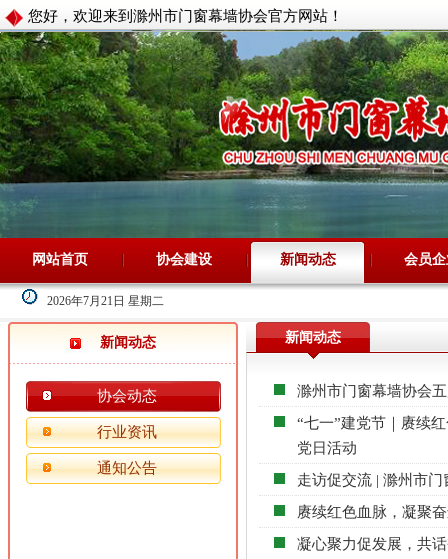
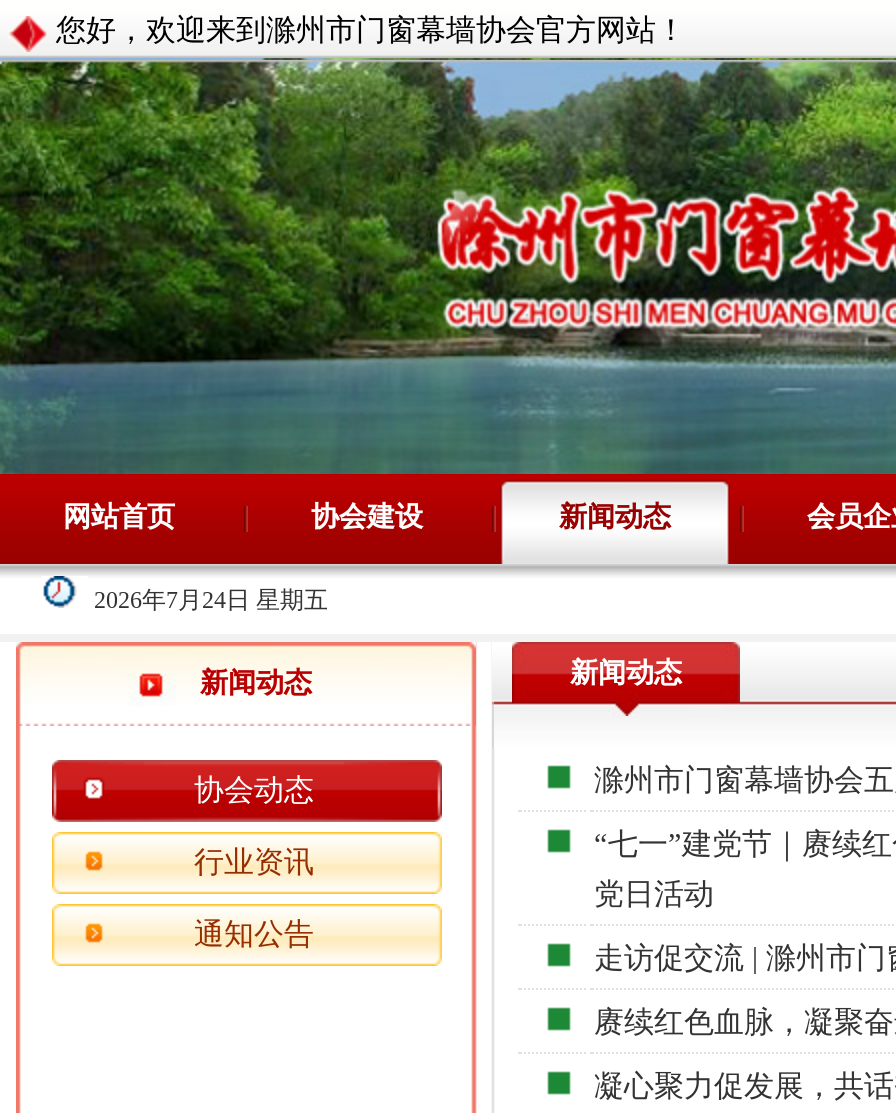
[47,294,164,308] 2026年7月21日 星期二 -> [94,586,328,614] 2026年7月24日 星期五

